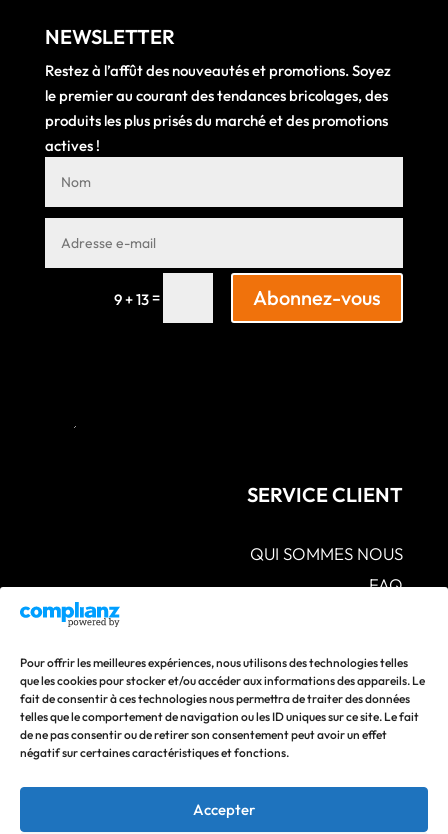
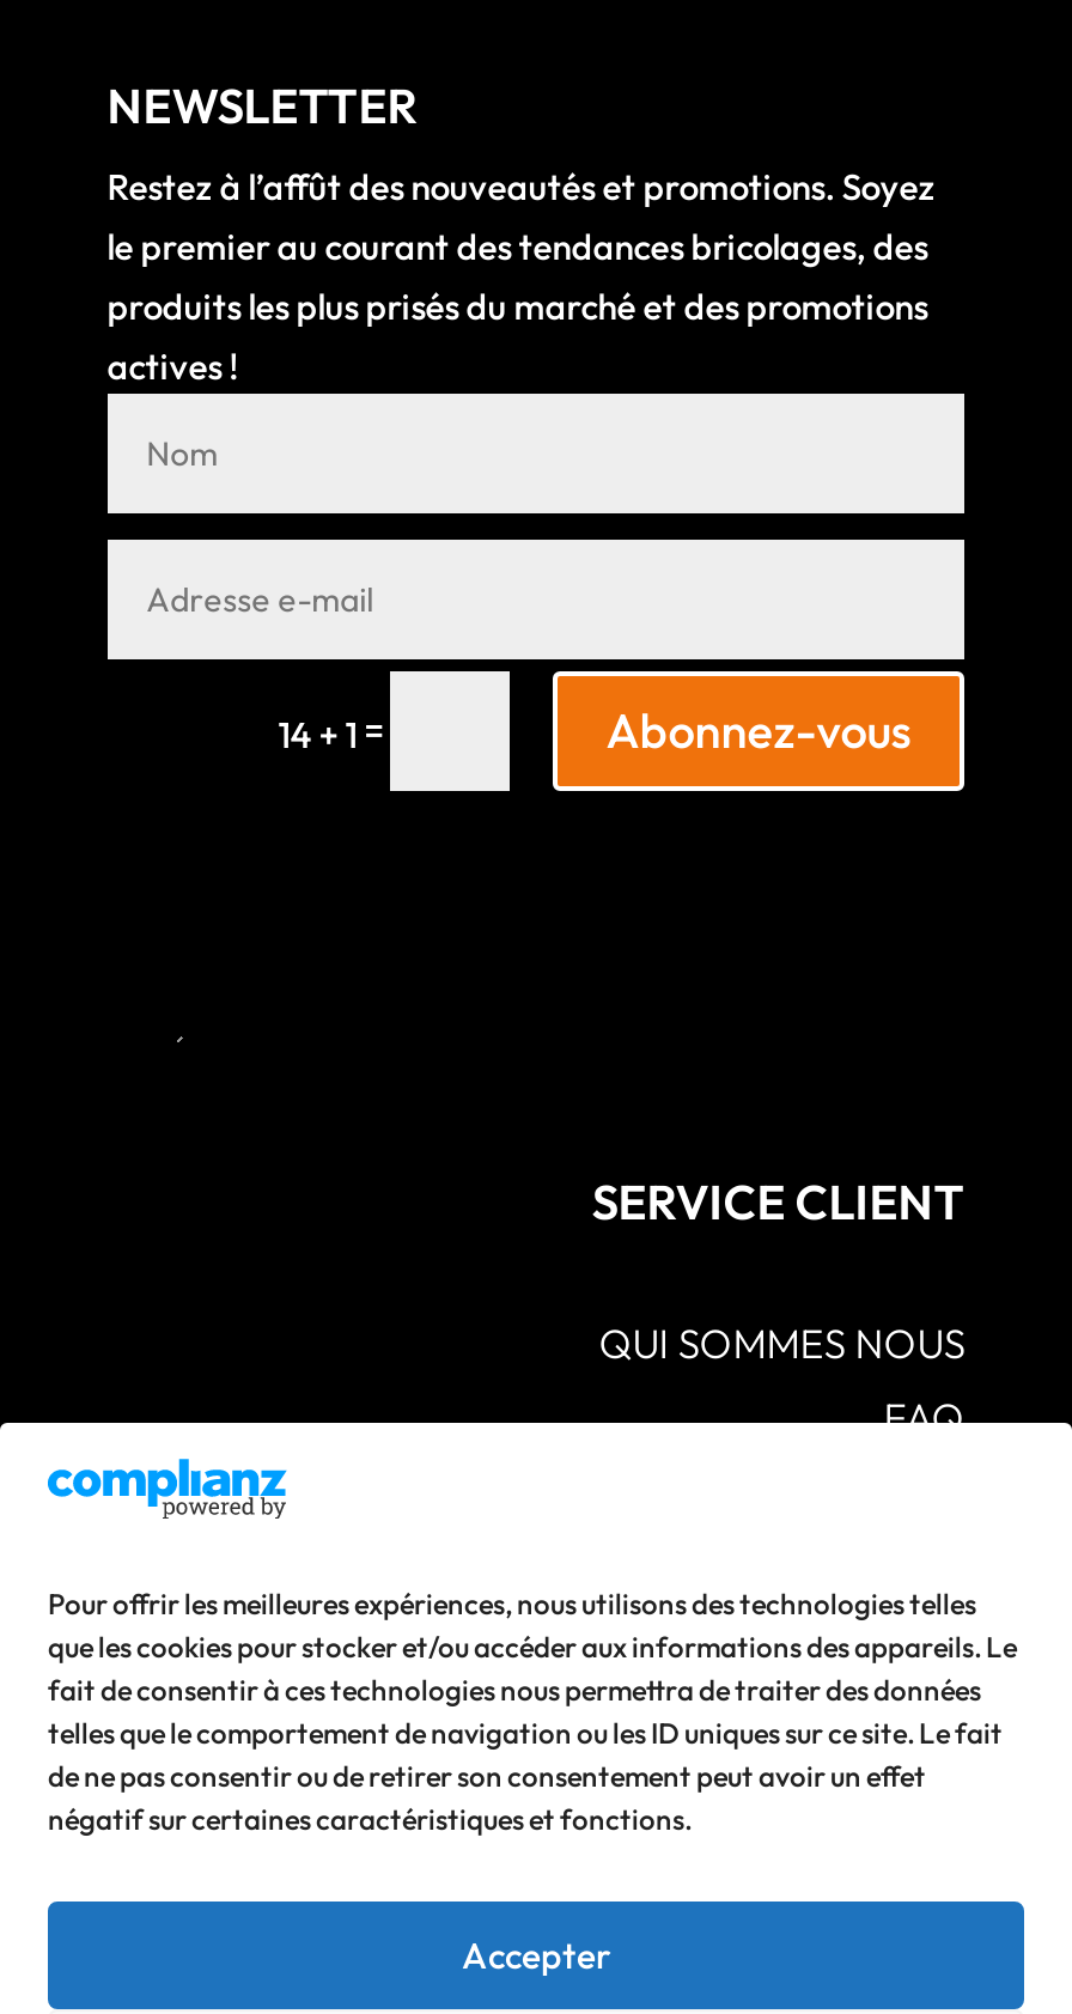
[114,288,163,309] 9 + 13 = -> [278,708,391,758] 14 + 1 =

